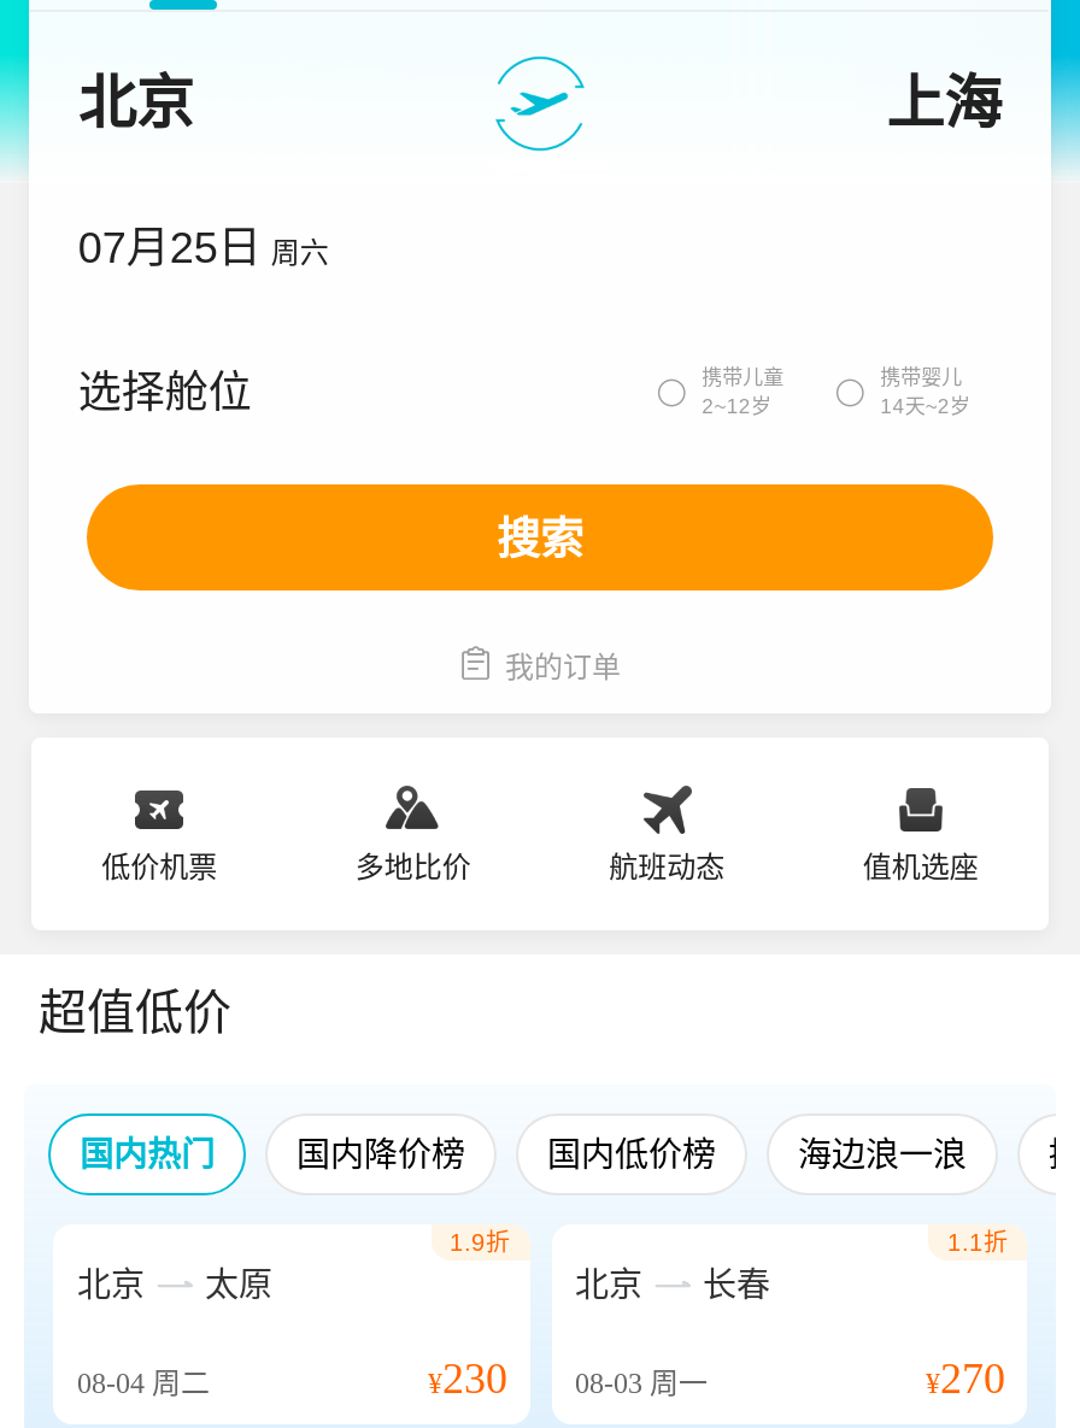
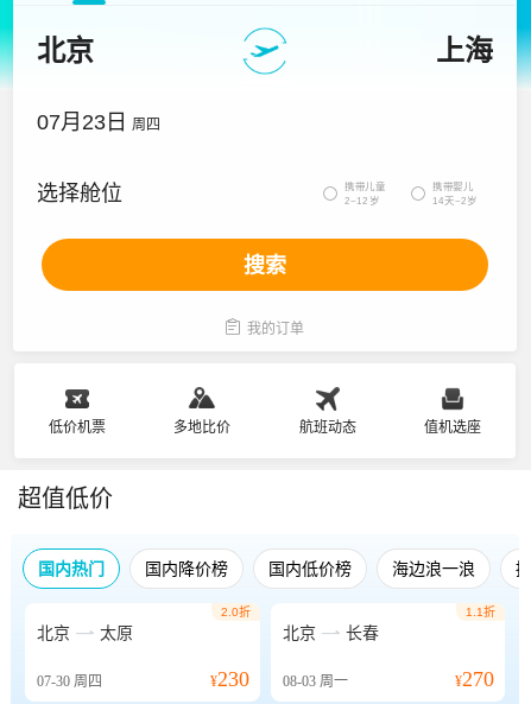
[78,224,329,272] 07月25日 周六 -> [37,110,161,134] 07月23日 周四
[450,1229,510,1256] 1.9折 -> [220,605,250,619] 2.0折
[77,1367,210,1400] 08-04周二 -> [37,673,102,690] 07-30周四

